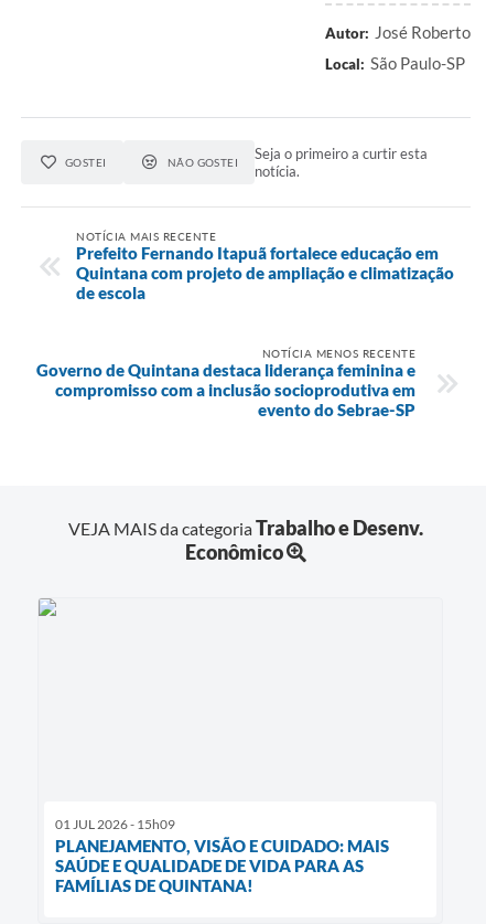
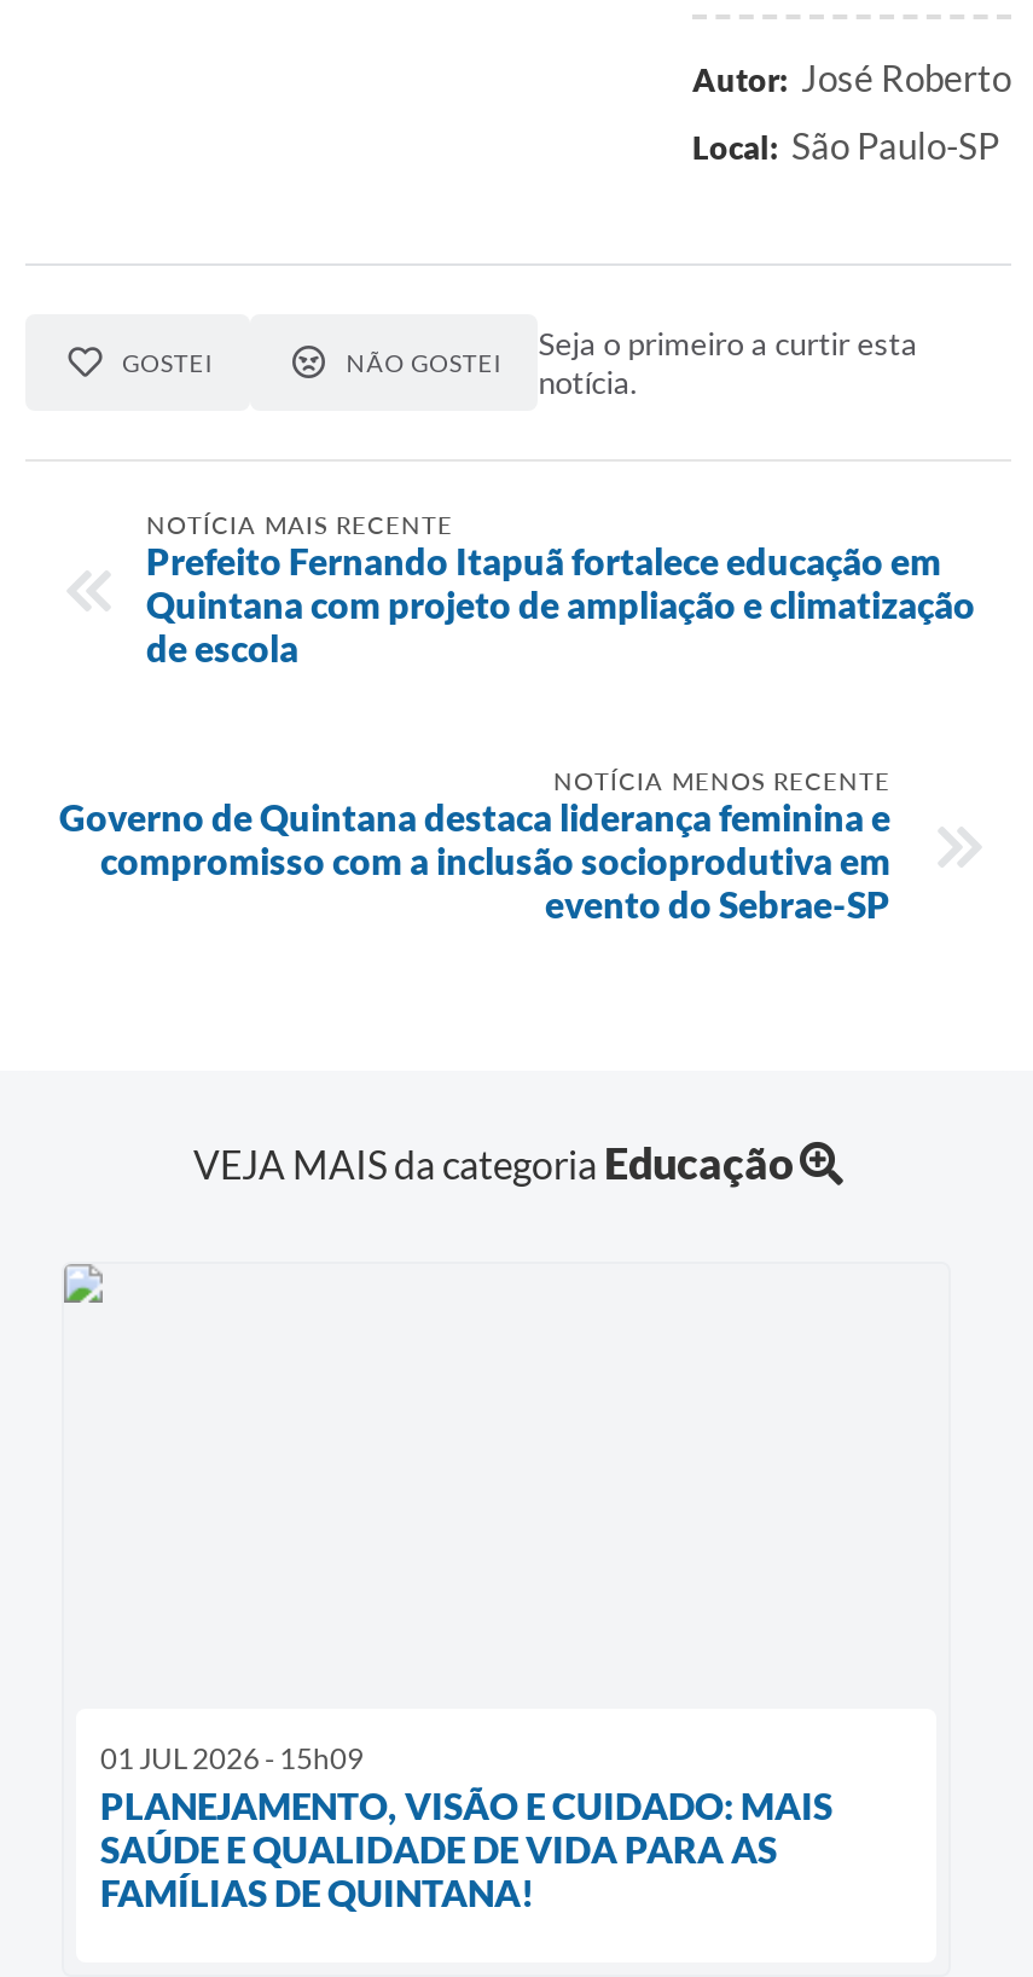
[68,516,423,564] VEJA MAIS da categoria Trabalho e Desenv. | Econômico -> [193,1136,793,1190] VEJA MAIS da categoria Educação

